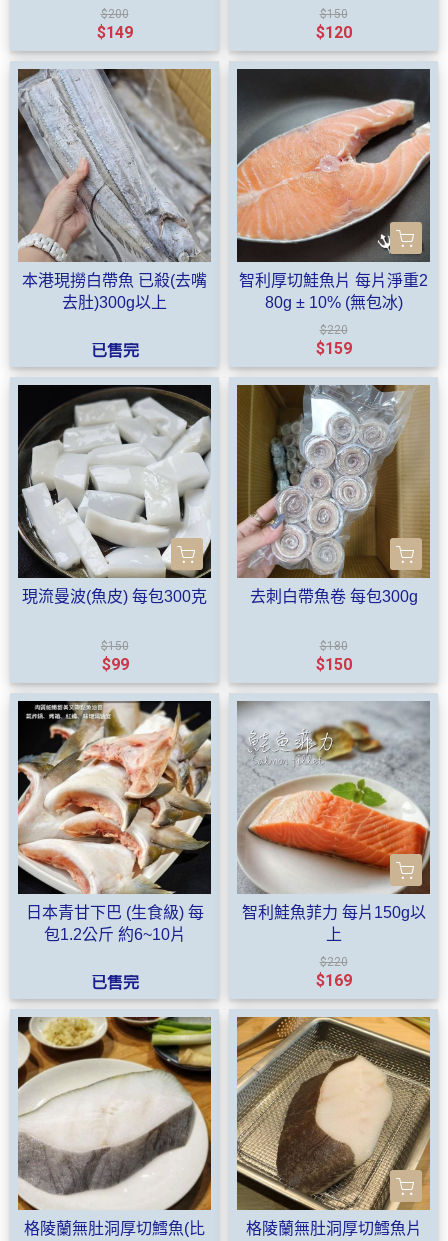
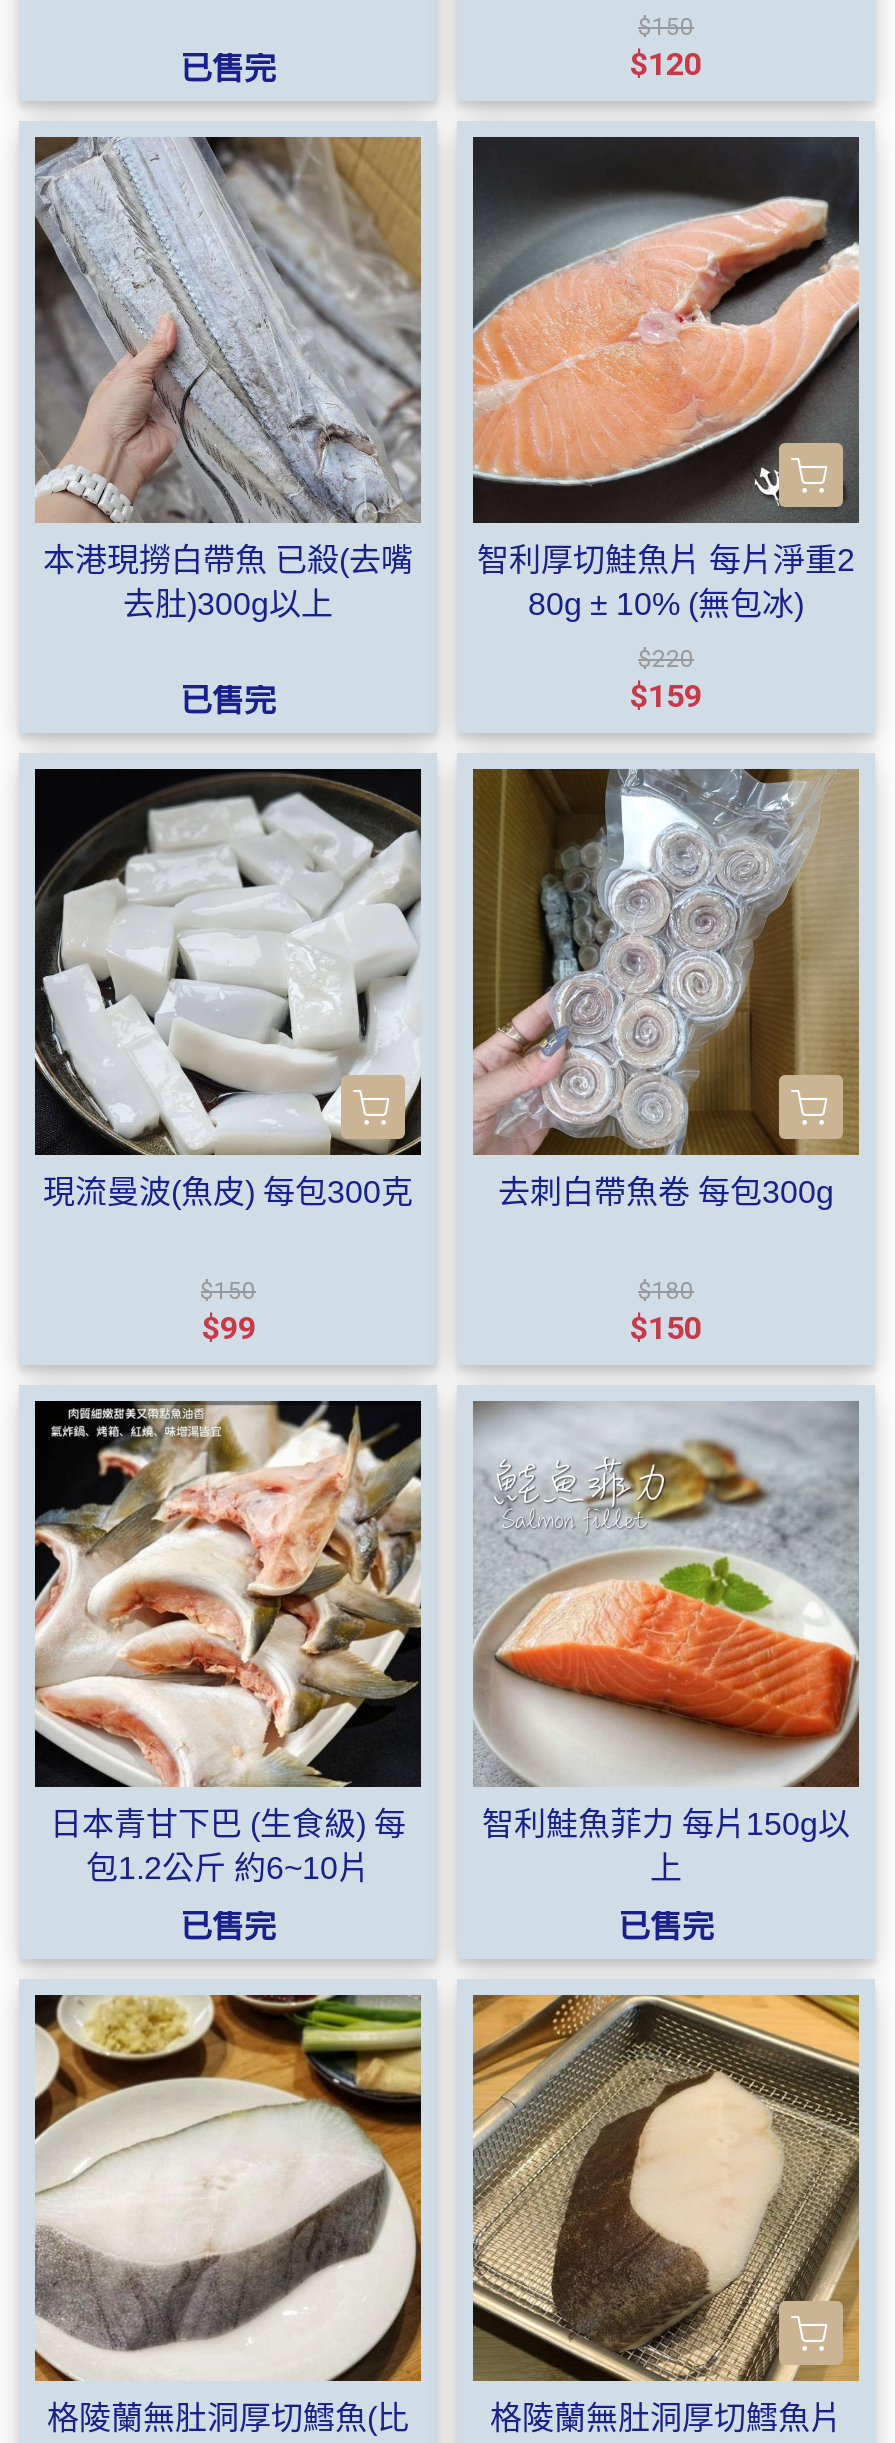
[96,7,132,42] $200 | $149 -> [180,49,276,87] 已售完
[389,853,423,887] [image] -> [779,1707,843,1771] [image]
[315,955,351,990] $220 | $169 -> [618,1907,714,1945] 已售完

